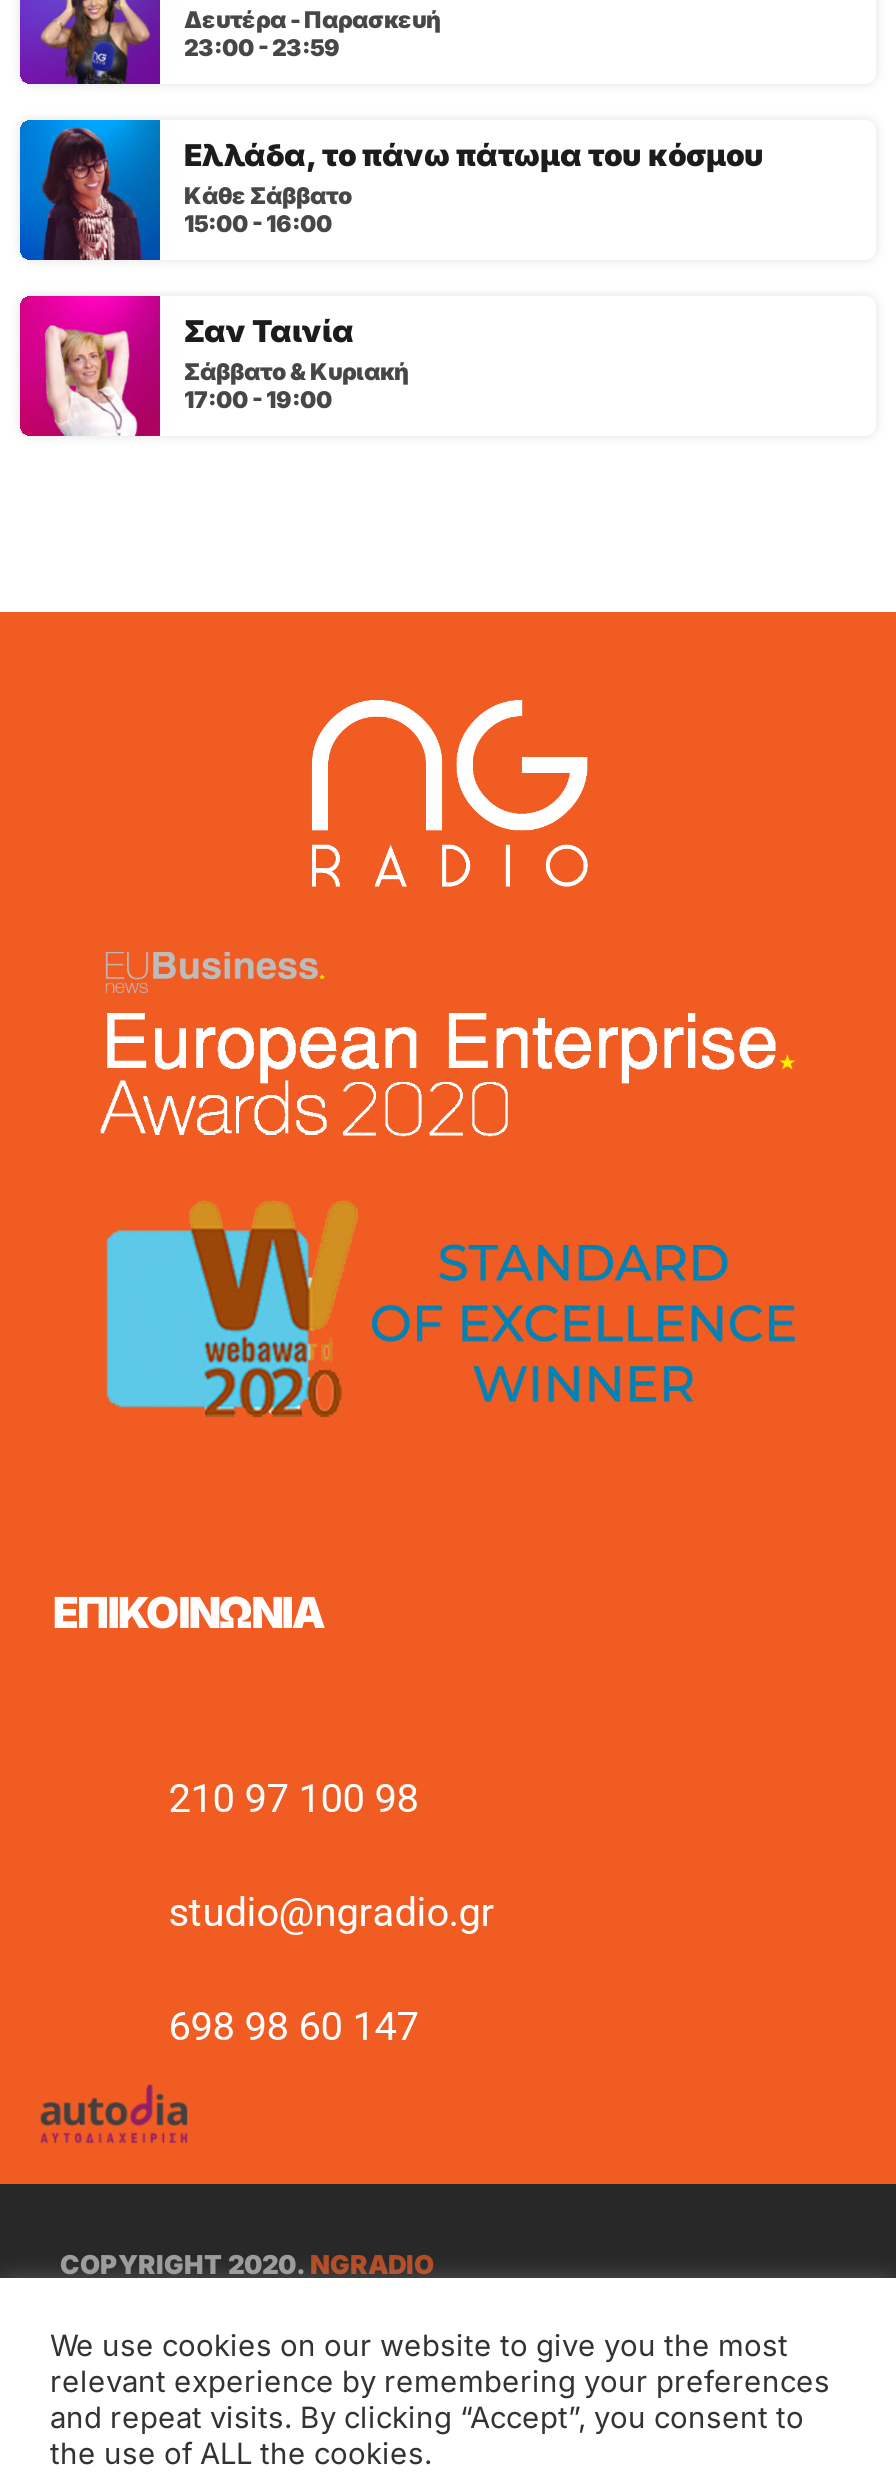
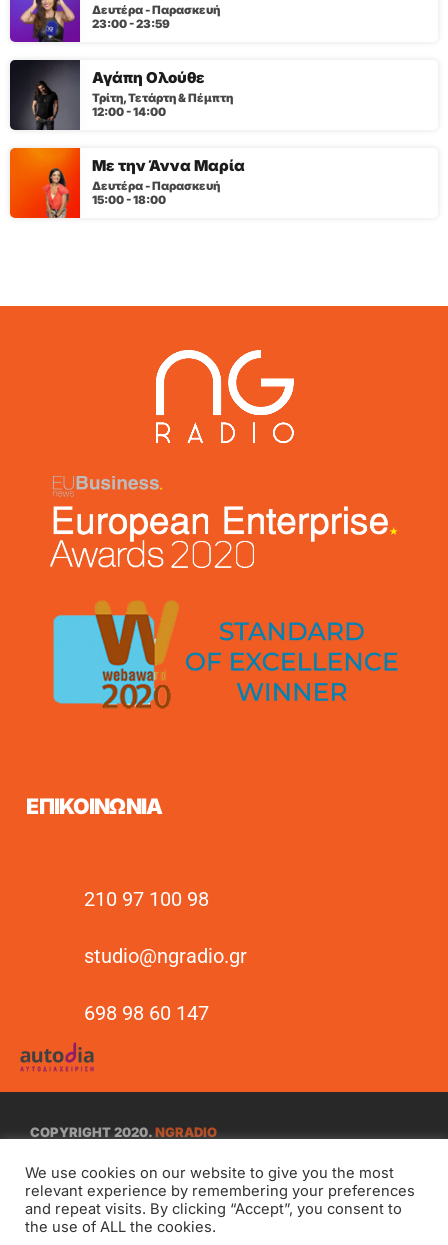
[18,118,764,262] [image] | Ελλάδα, το πάνω πάτωμα του κόσμου | Κάθε Σάββατο | 15:00 - 16:00 -> [9,59,233,131] [image] | Αγάπη Ολούθε | Τρίτη, Τετάρτη & Πέμπτη | 12:00 - 14:00
[18,294,408,438] [image] | Σαν Ταινία | Σάββατο & Κυριακή | 17:00 - 19:00 -> [9,147,245,219] [image] | Με την Άννα Μαρία | Δευτέρα - Παρασκευή | 15:00 - 18:00

